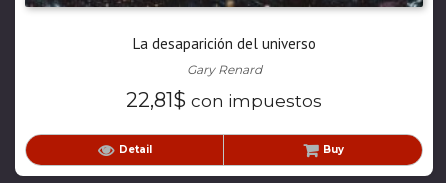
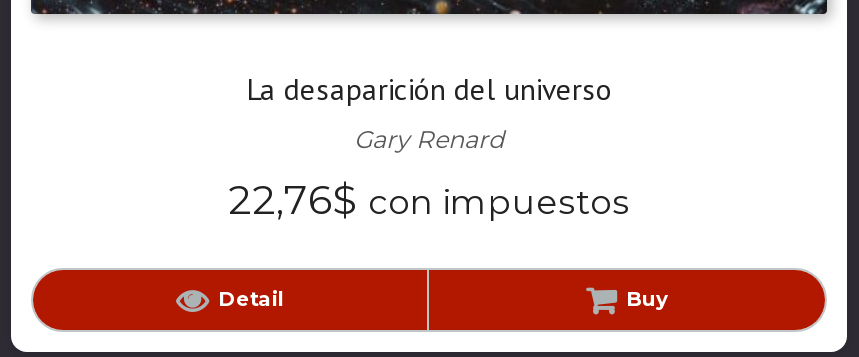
[126,88,322,112] 22,81$ con impuestos -> [228,176,630,224] 22,76$ con impuestos

